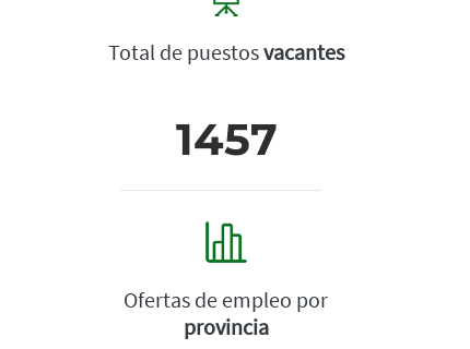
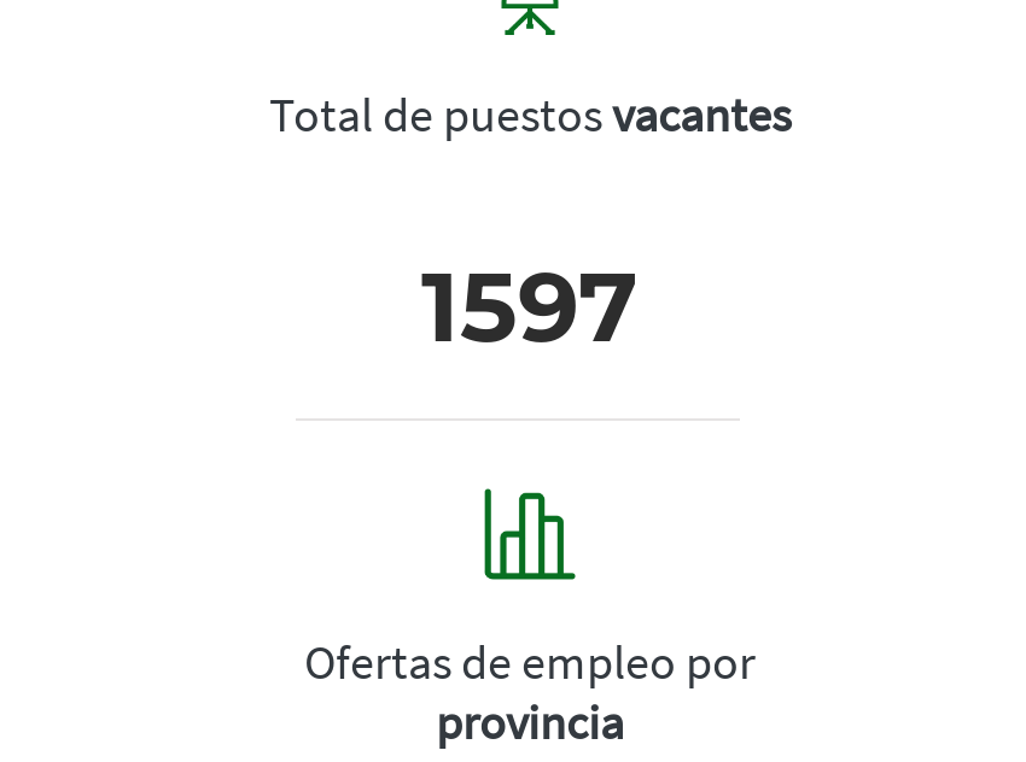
[175,112,277,166] 1457 -> [421,248,639,366] 1597

